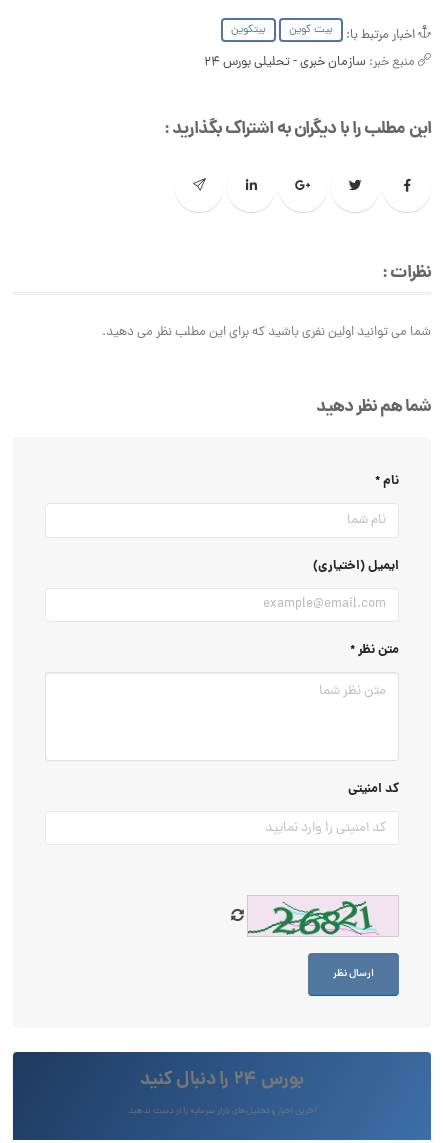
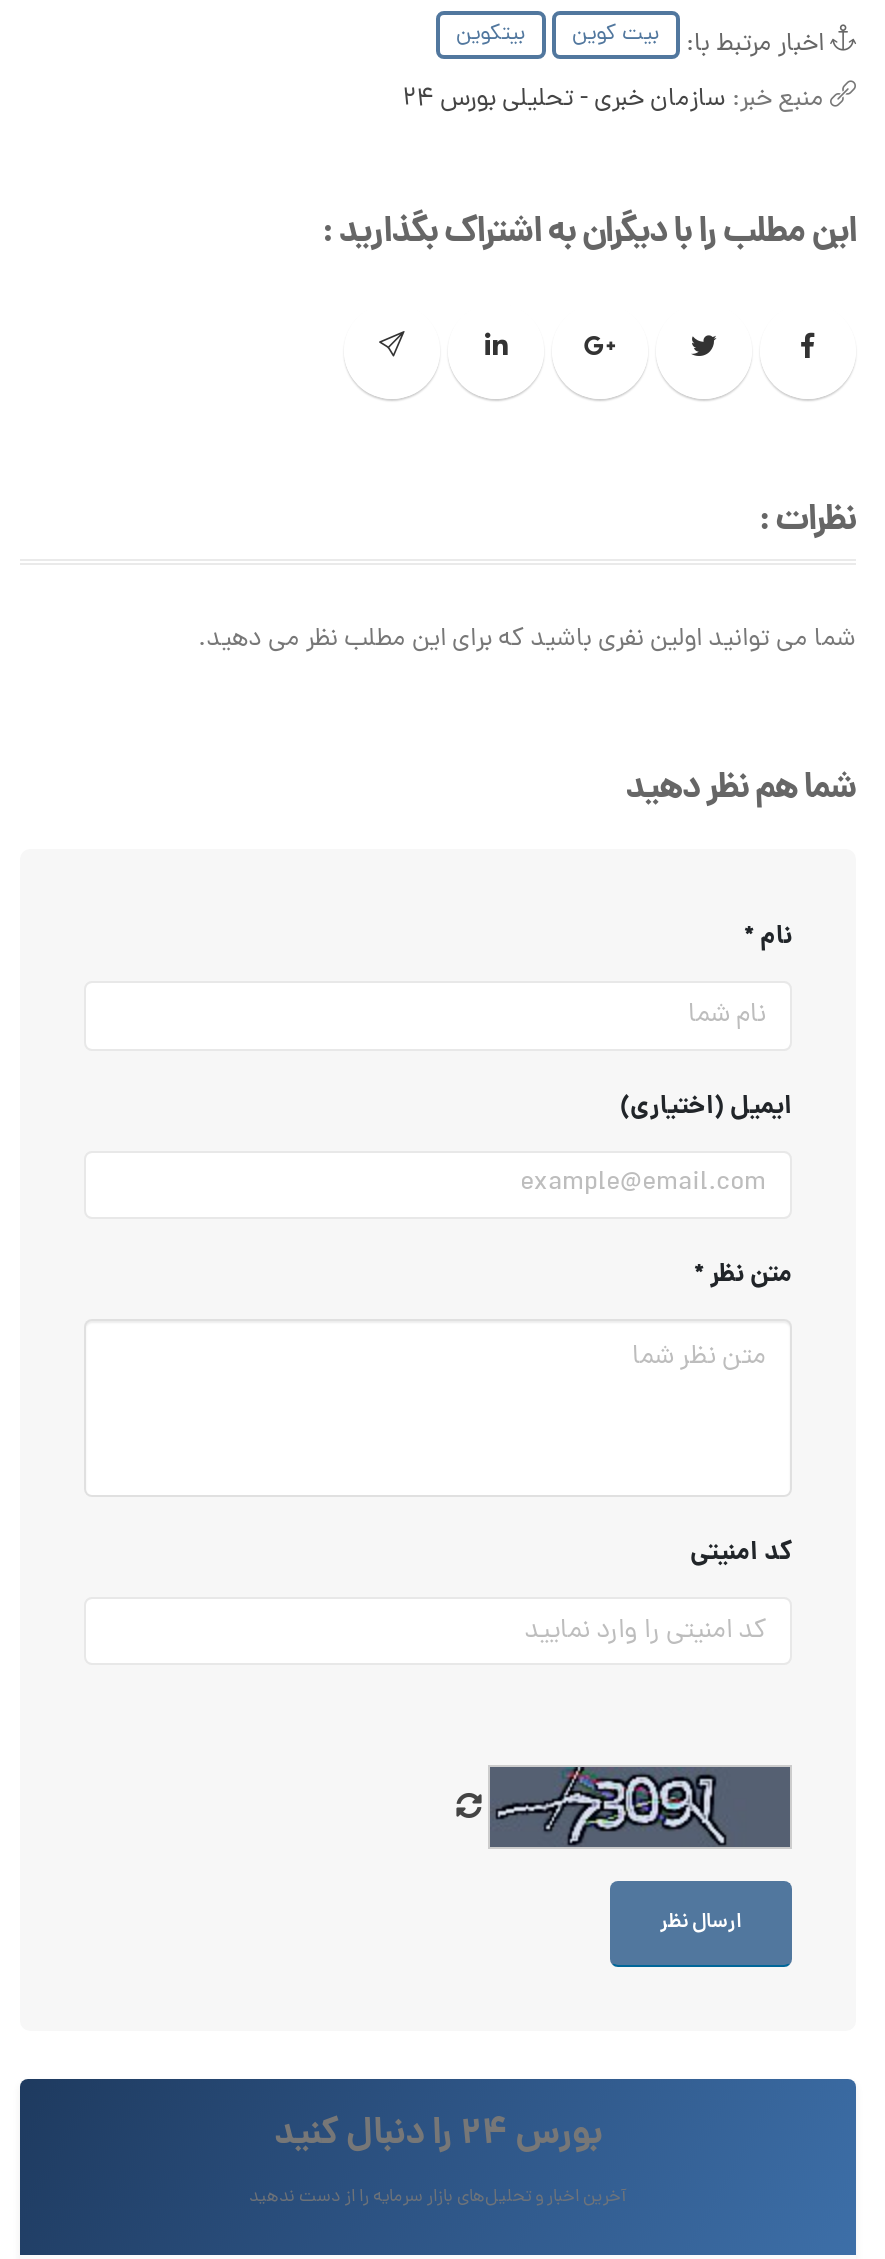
[248,896,398,936] [image] -> [488,1765,792,1849] [image]

